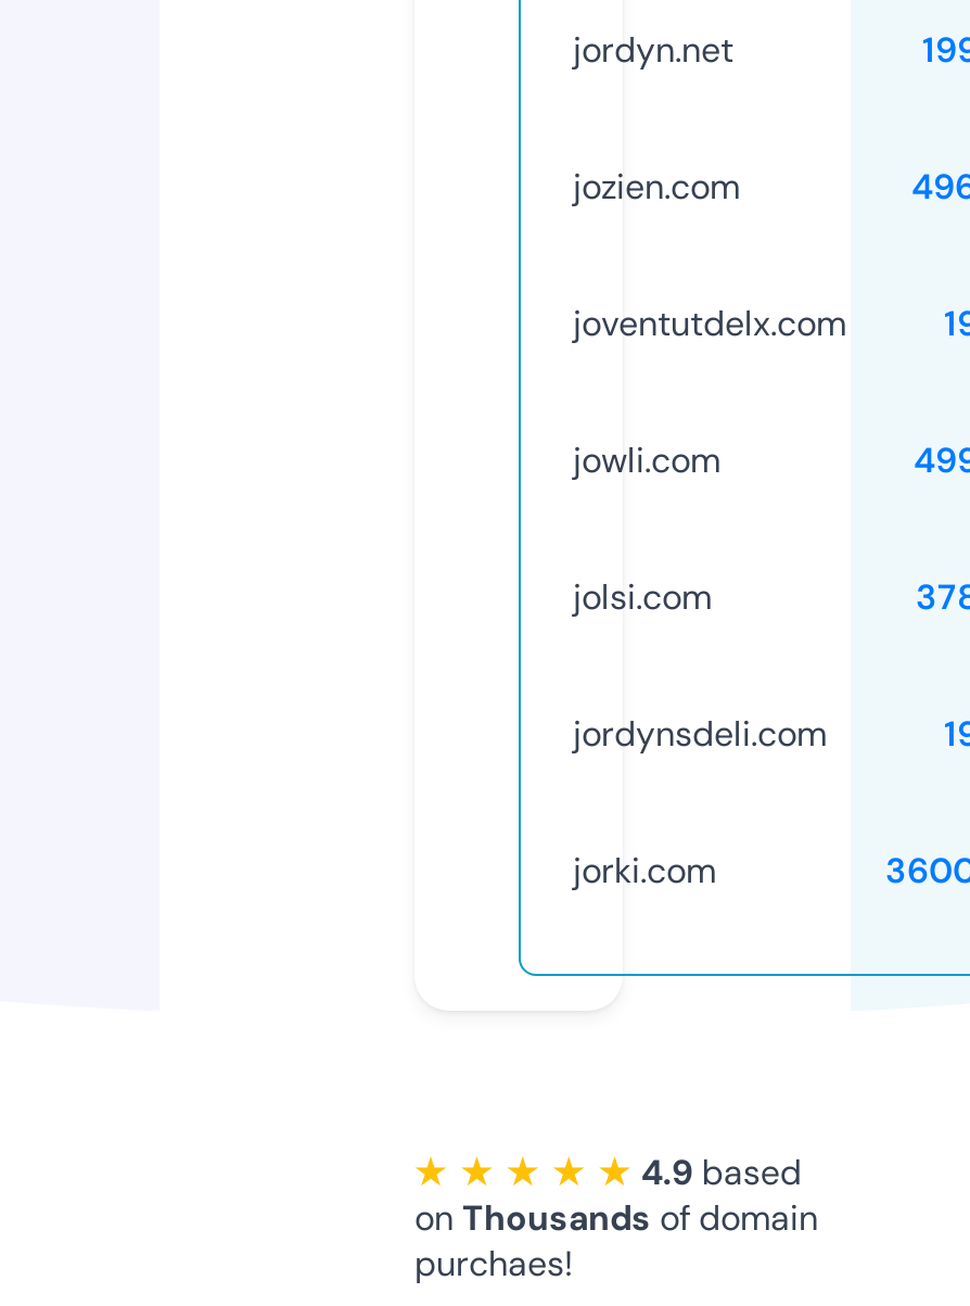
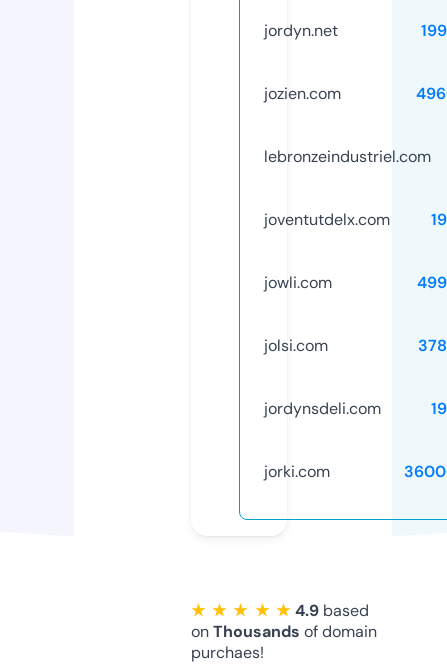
none -> [264,146,431,167] lebronzeindustriel.com

